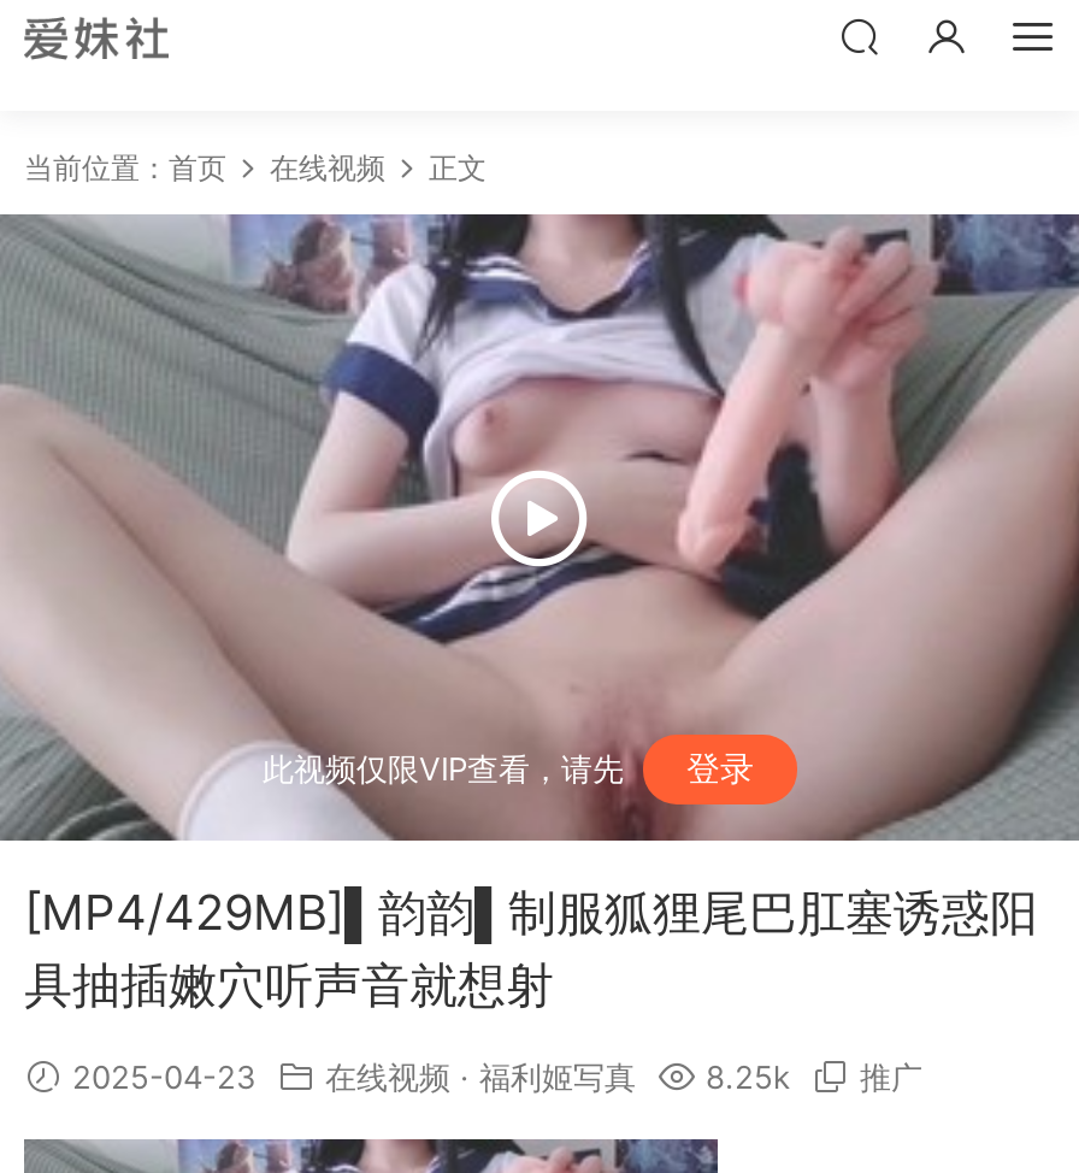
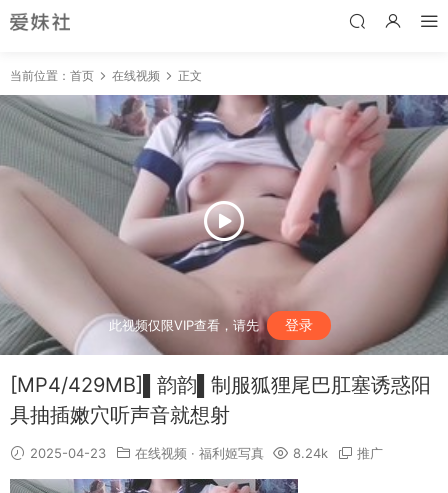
[63,1057,922,1096] 2025-04-23 在线视频·福利姬写真 8.25k 推广 -> [26,445,383,461] 2025-04-23 在线视频·福利姬写真 8.24k 推广

